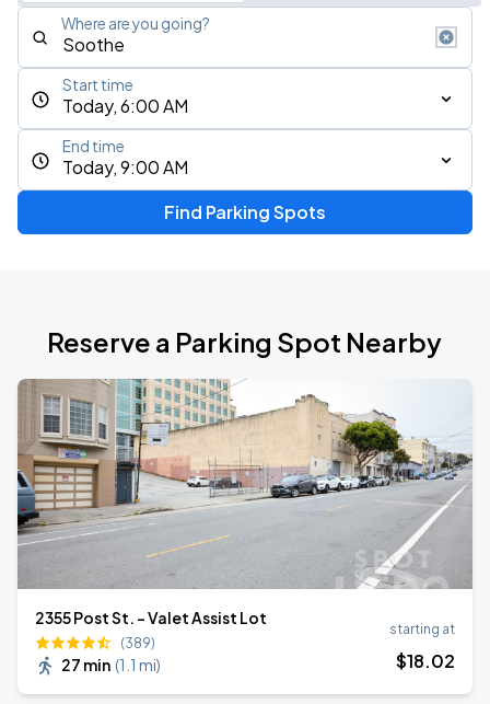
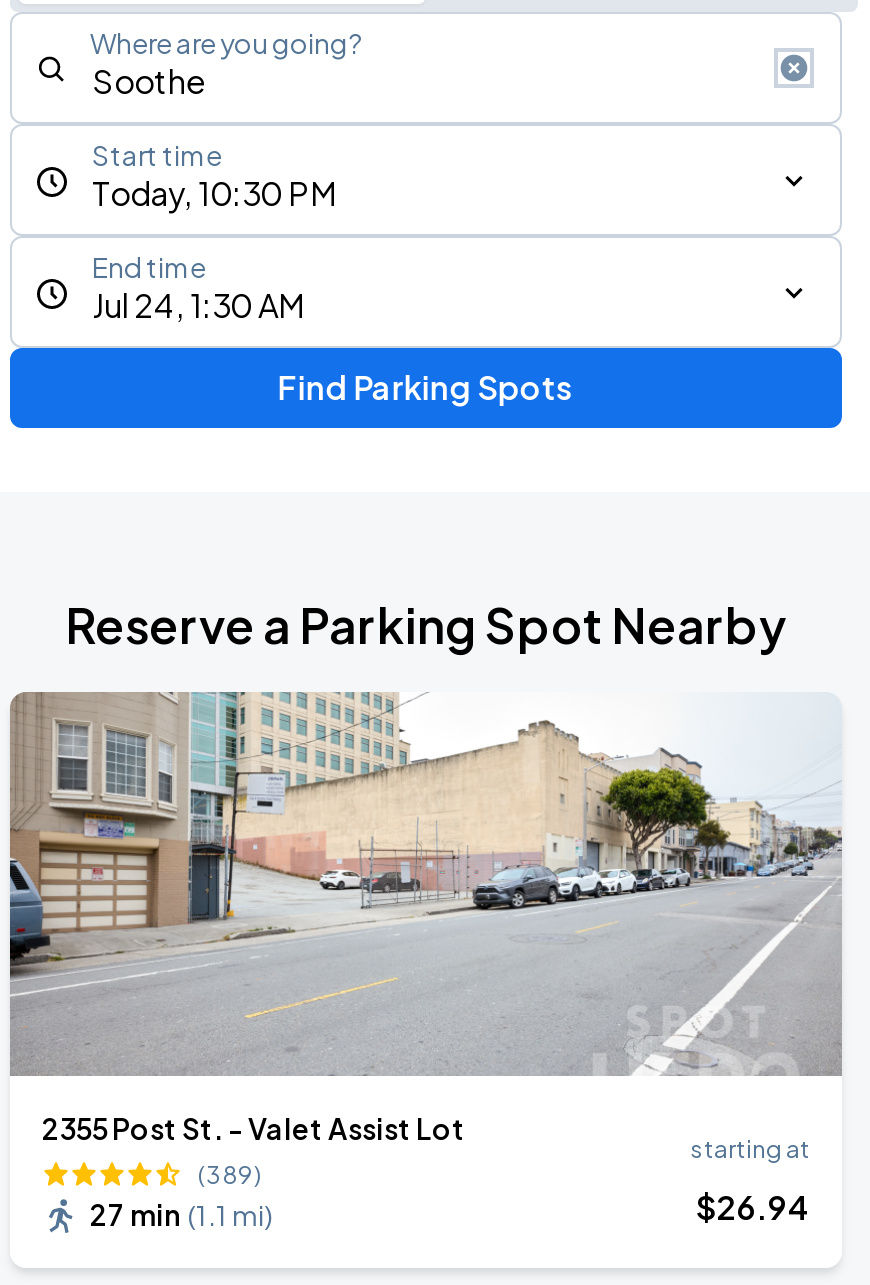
[62,94,188,117] Today, 6:00 AM -> [92,172,336,214] Today, 10:30 PM
[62,155,188,178] Today, 9:00 AM -> [92,284,304,326] Jul 24, 1:30 AM
[396,649,455,672] $18.02 -> [696,1186,810,1228] $26.94

